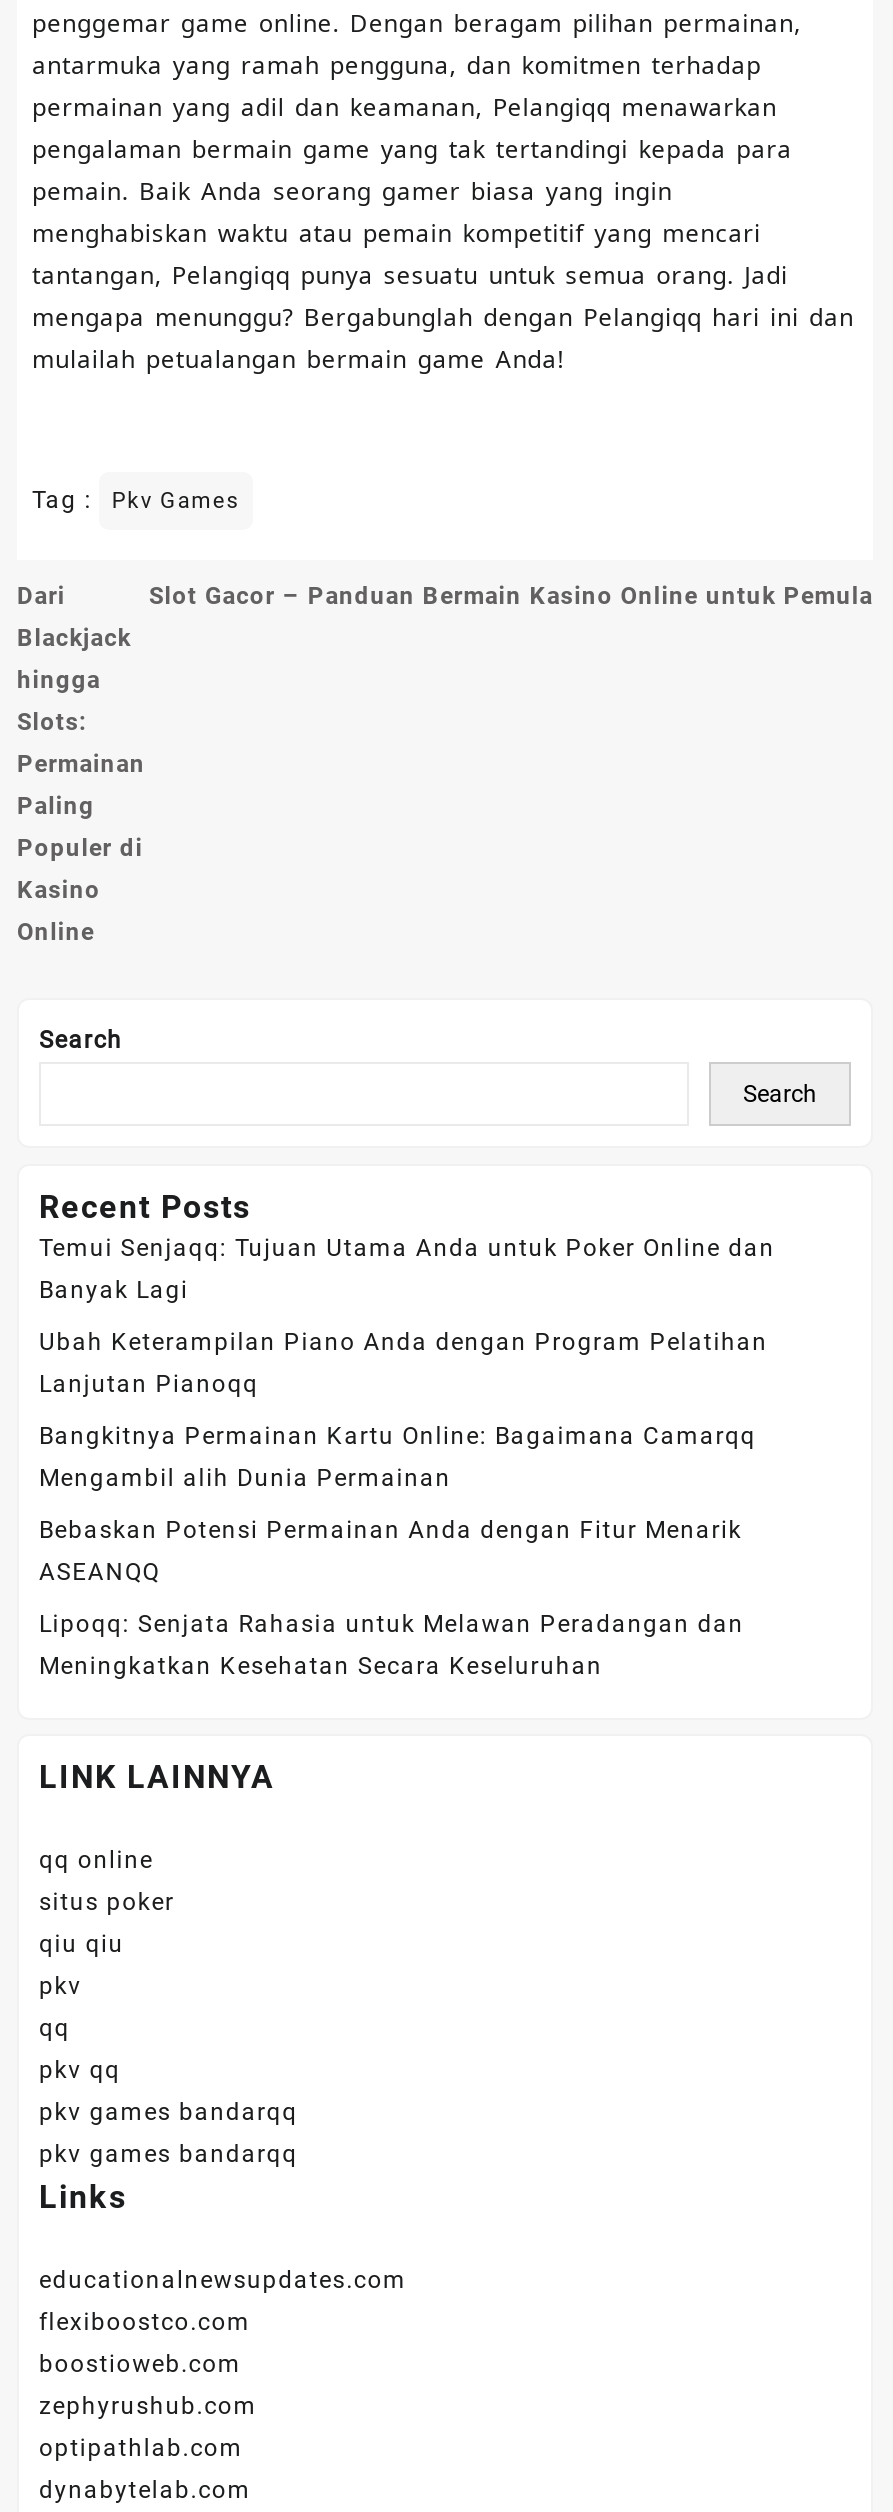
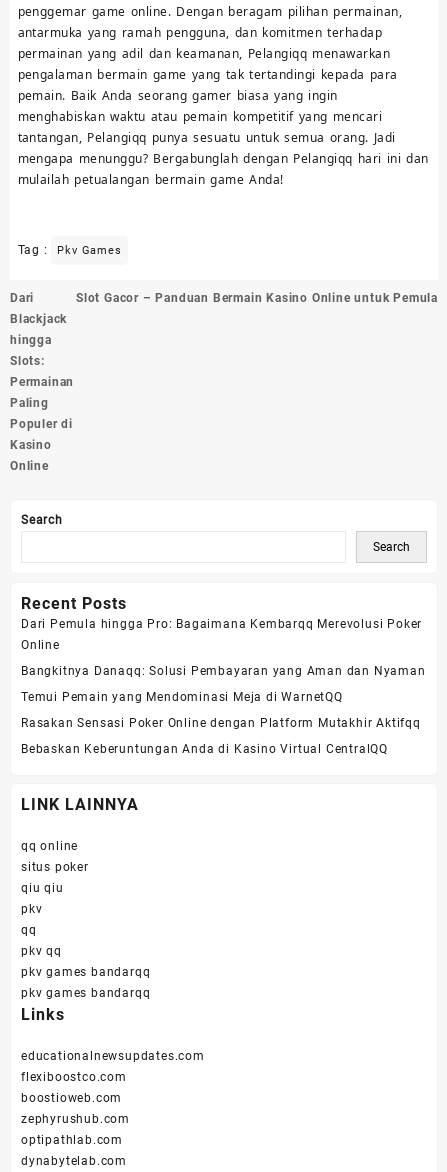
[39,1233,775,1679] Temui Senjaqq: Tujuan Utama Anda untuk Poker Online dan | Banyak Lagi | Ubah Keterampilan Piano Anda dengan Program Pelatihan | Lanjutan Pianoqq | Bangkitnya Permainan Kartu Online: Bagaimana Camarqq | Mengambil alih Dunia Permainan | Bebaskan Potensi Permainan Anda dengan Fitur Menarik | ASEANQQ | Lipoqq: Senjata Rahasia untuk Melawan Peradangan dan | Meningkatkan Kesehatan Secara Keseluruhan -> [21,617,426,756] Dari Pemula hingga Pro: Bagaimana Kembarqq Merevolusi Poker | Online | Bangkitnya Danaqq: Solusi Pembayaran yang Aman dan Nyaman | Temui Pemain yang Mendominasi Meja di WarnetQQ | Rasakan Sensasi Poker Online dengan Platform Mutakhir Aktifqq | Bebaskan Keberuntungan Anda di Kasino Virtual CentralQQ

